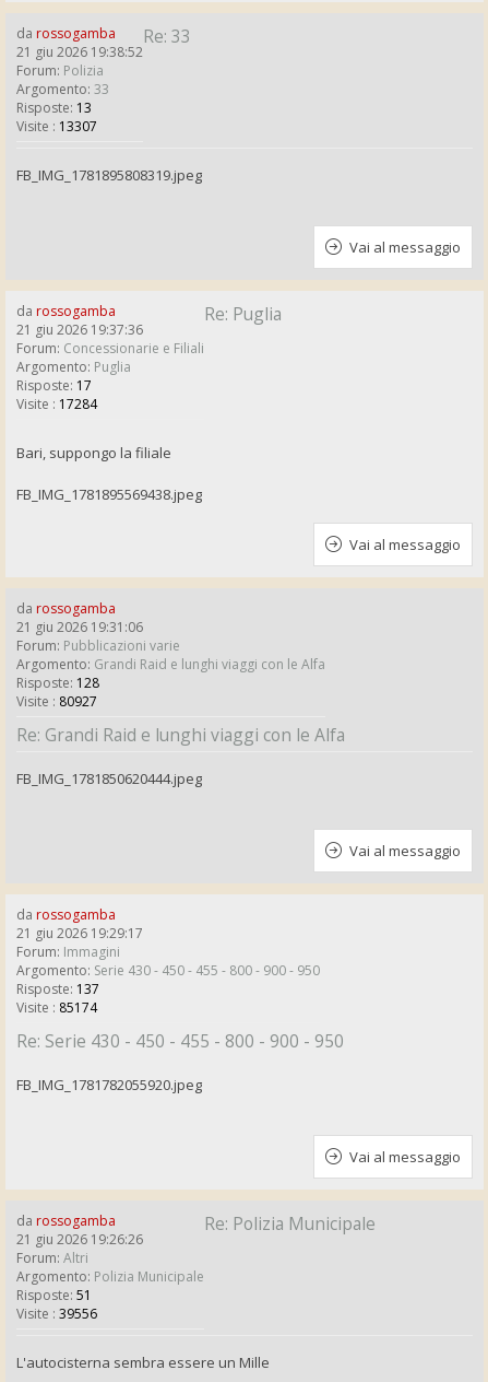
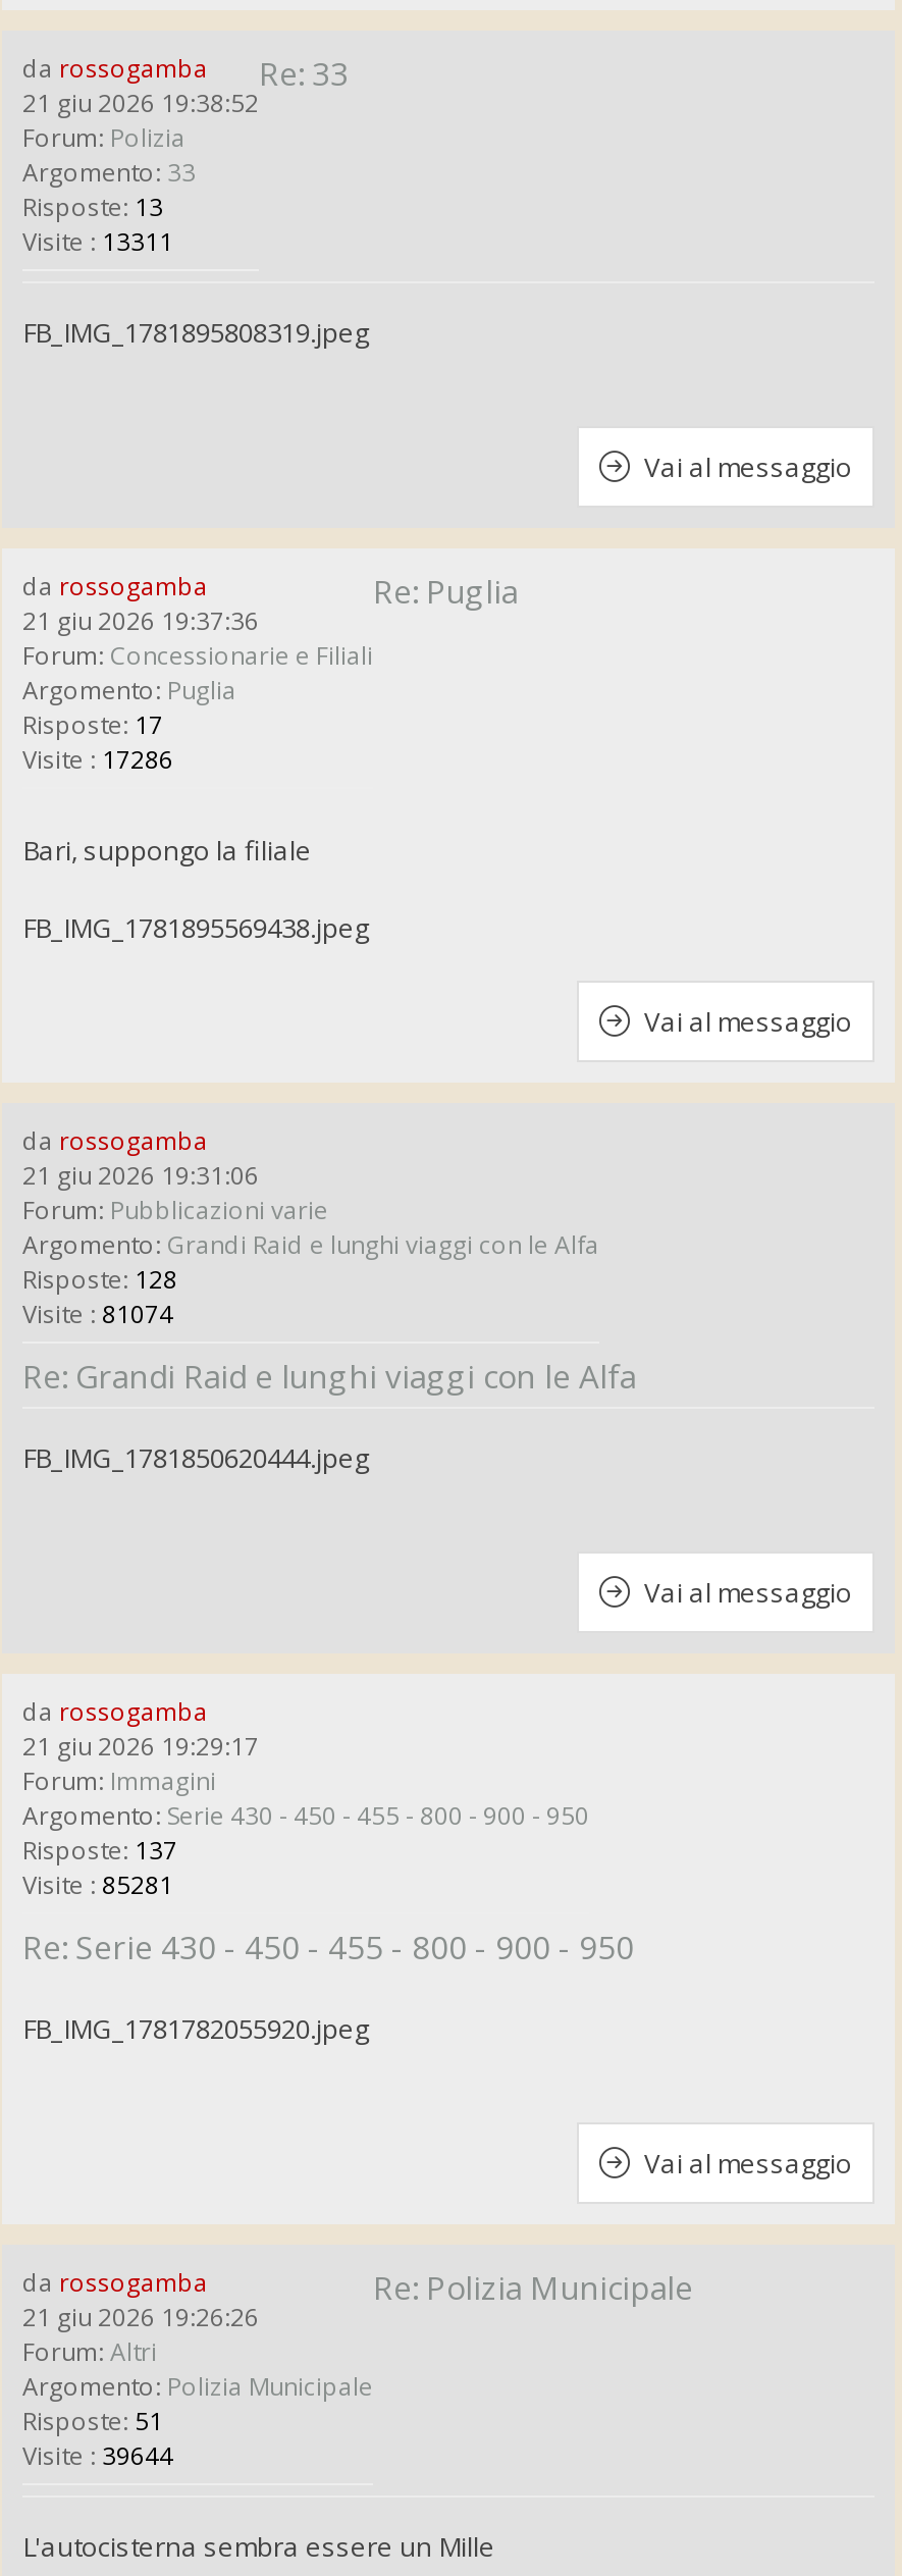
[16,117,97,136] Visite : 13307 -> [22,224,173,259] Visite : 13311
[16,395,97,413] Visite : 17284 -> [22,742,173,777] Visite : 17286
[16,692,97,711] Visite : 80927 -> [22,1297,173,1331] Visite : 81074
[16,998,97,1017] Visite : 85174 -> [22,1868,173,1902] Visite : 85281
[16,1304,97,1323] Visite : 39556 -> [22,2438,173,2473] Visite : 39644

